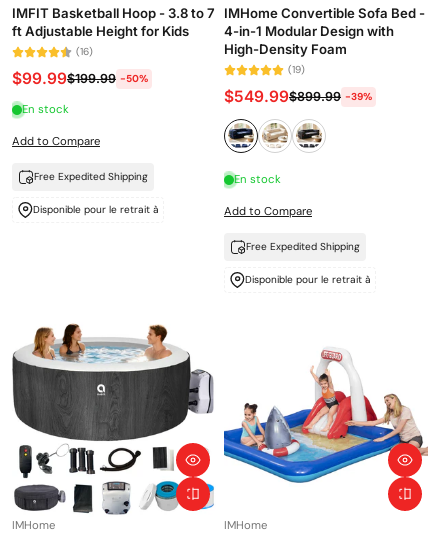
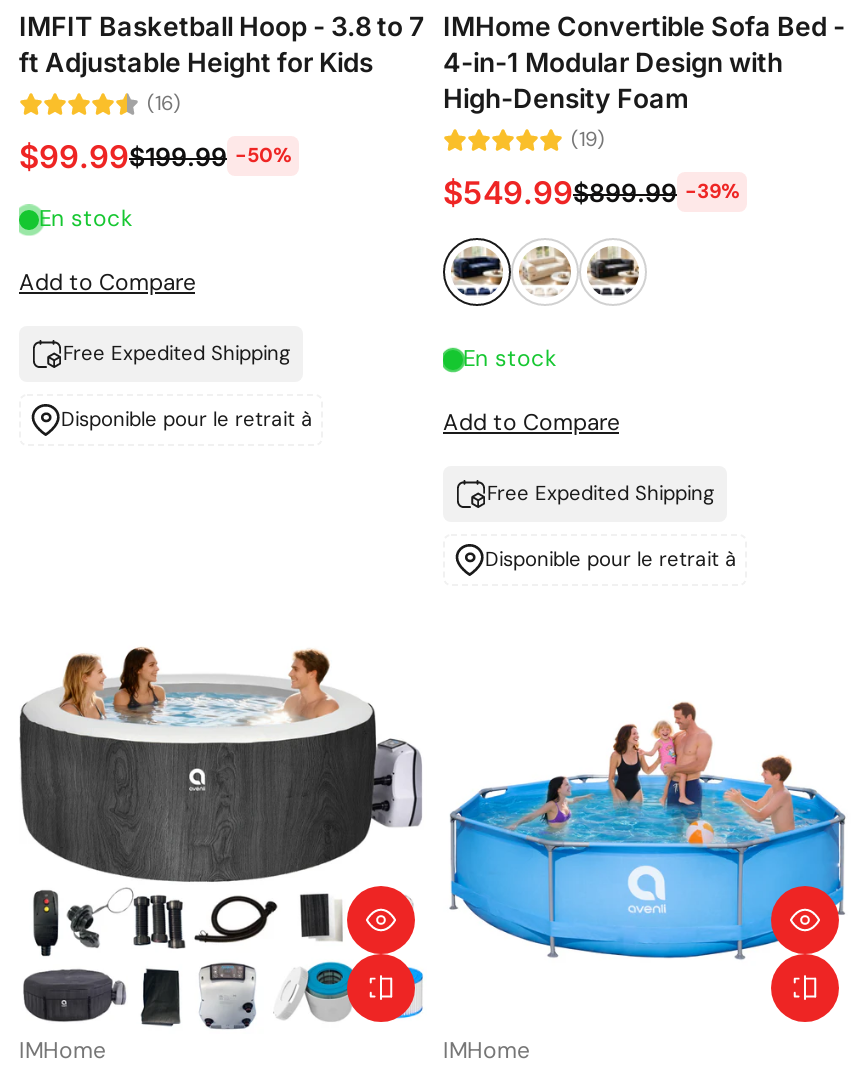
[223,349,429,484] [image] -> [443,699,851,965] [image]

